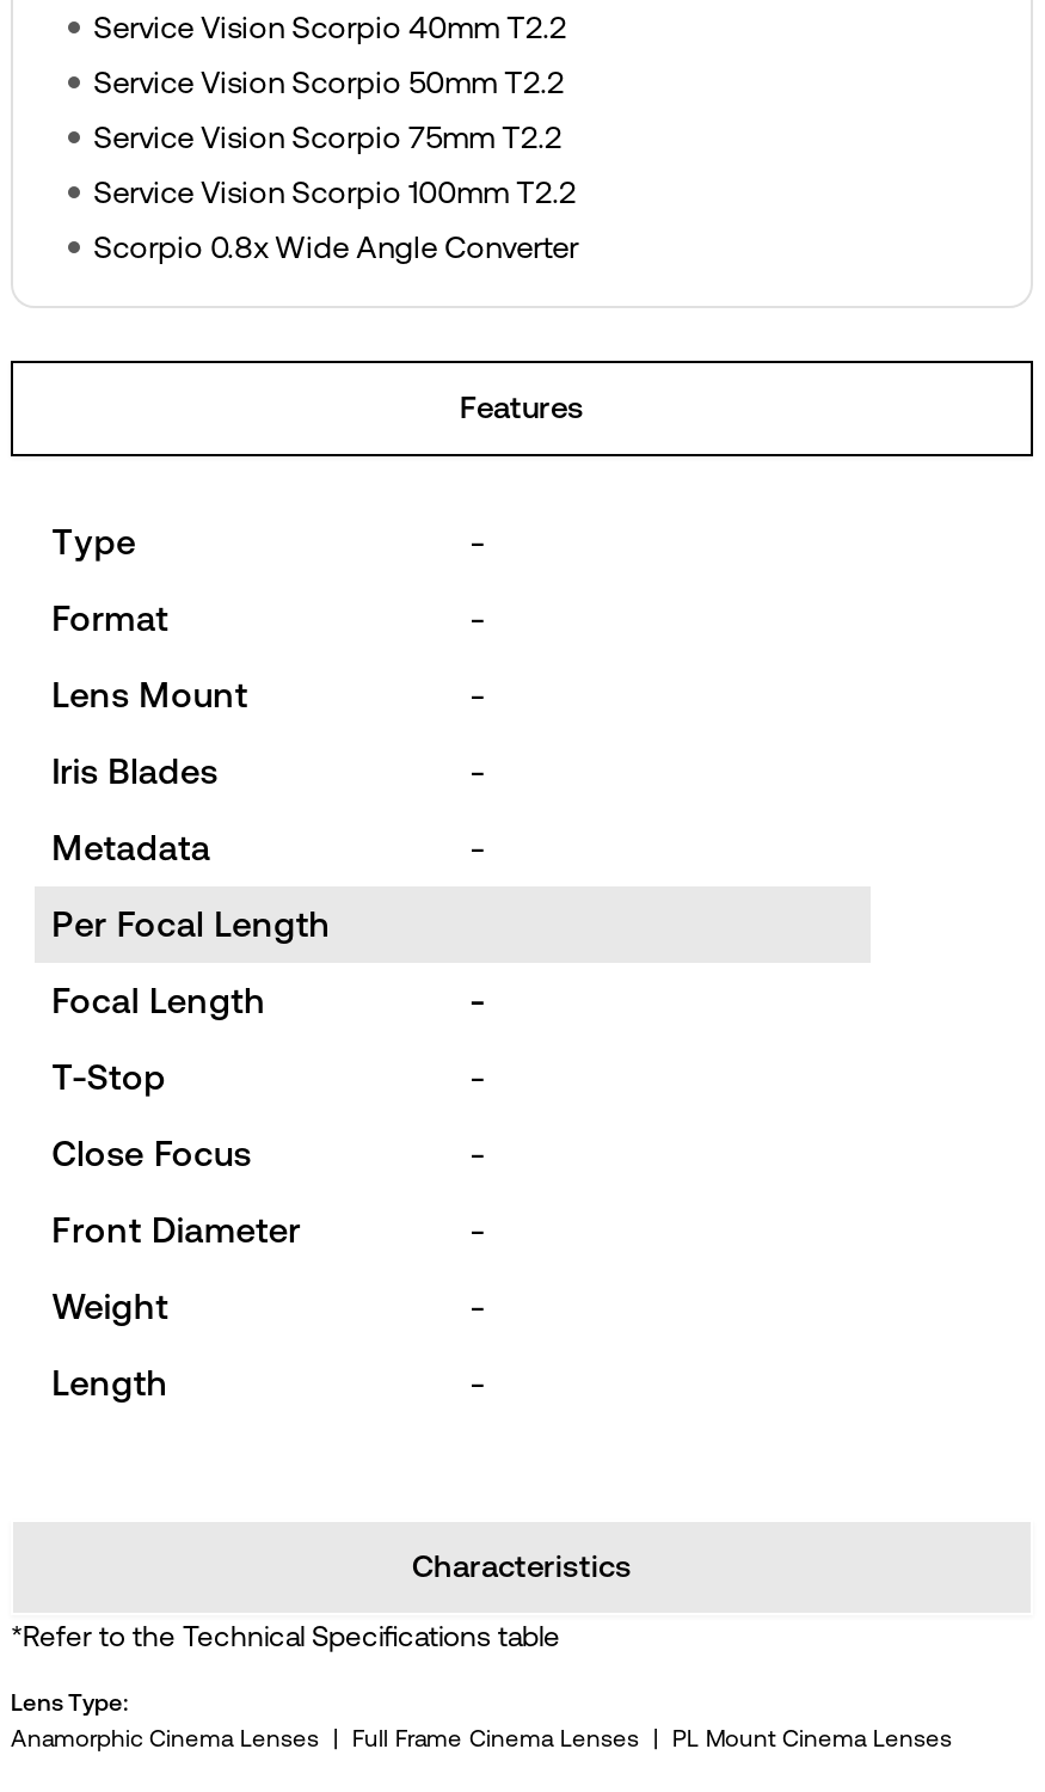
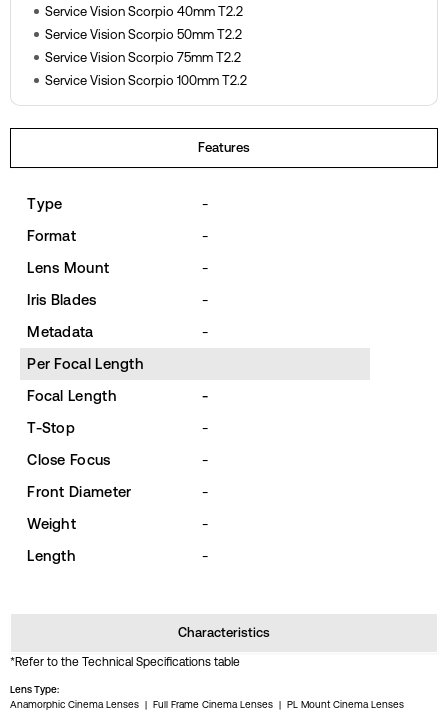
[93,229,578,265] Scorpio 0.8x Wide Angle Converter -> none

